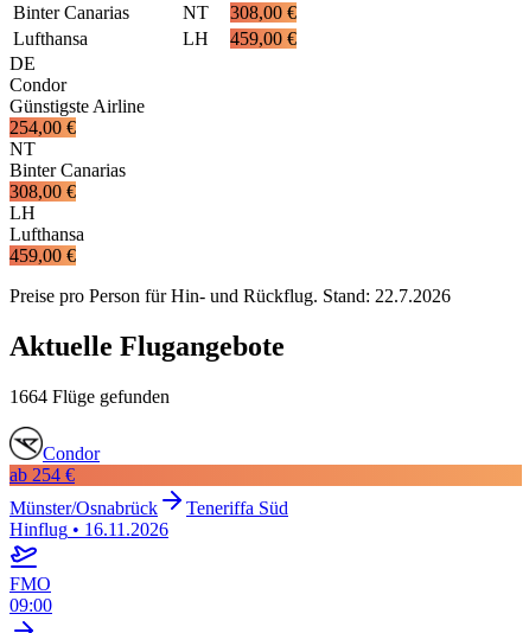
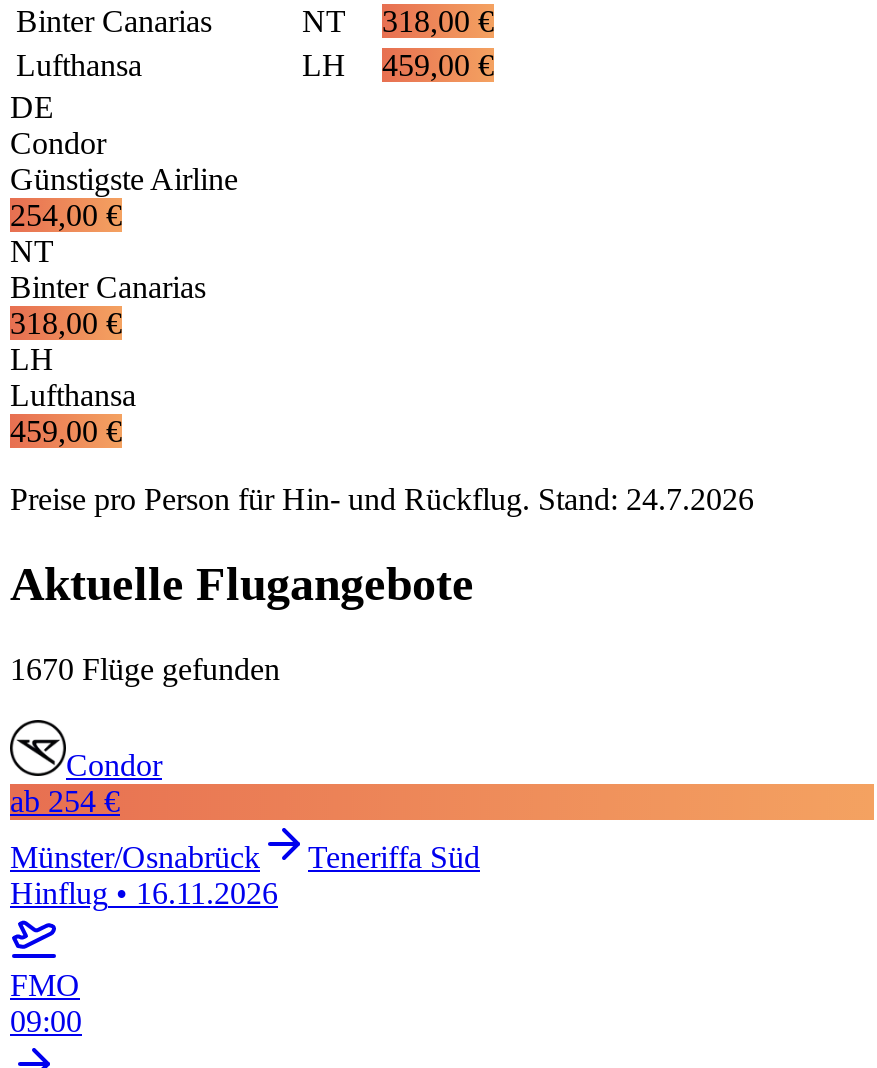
[183,3,297,23] NT 308,00 € -> [302,5,494,39] NT 318,00 €
[9,182,76,202] 308,00 € -> [10,307,122,341] 318,00 €
[9,286,451,306] Preise pro Person für Hin- und Rückflug. Stand: 22.7.2026 -> [10,483,754,517] Preise pro Person für Hin- und Rückflug. Stand: 24.7.2026
[9,387,170,407] 1664 Flüge gefunden -> [10,652,280,686] 1670 Flüge gefunden

